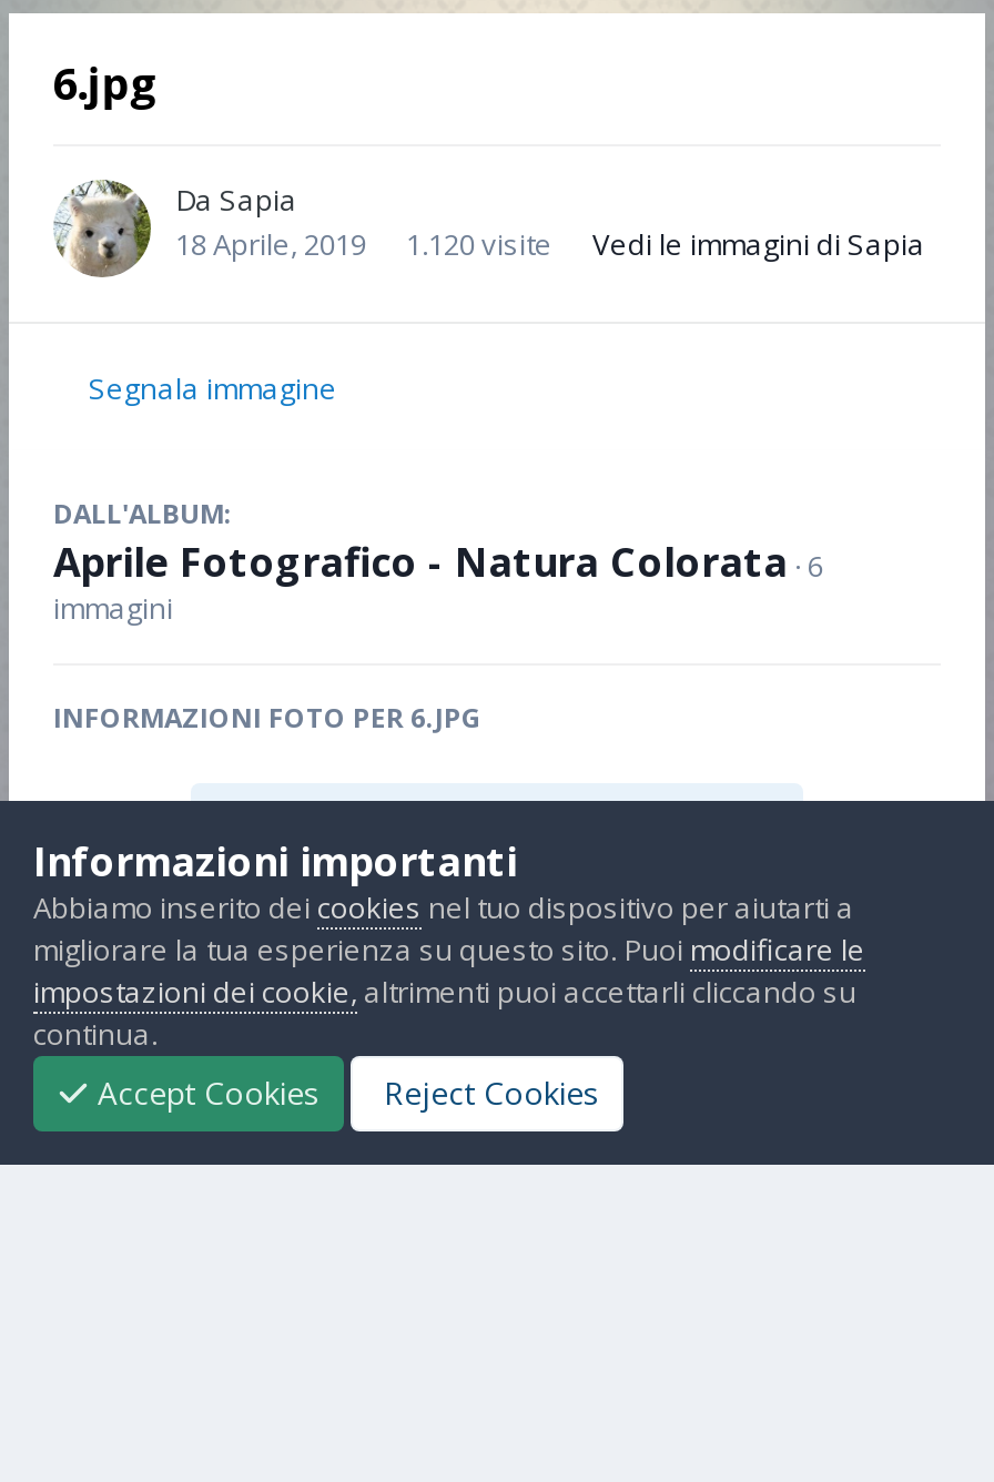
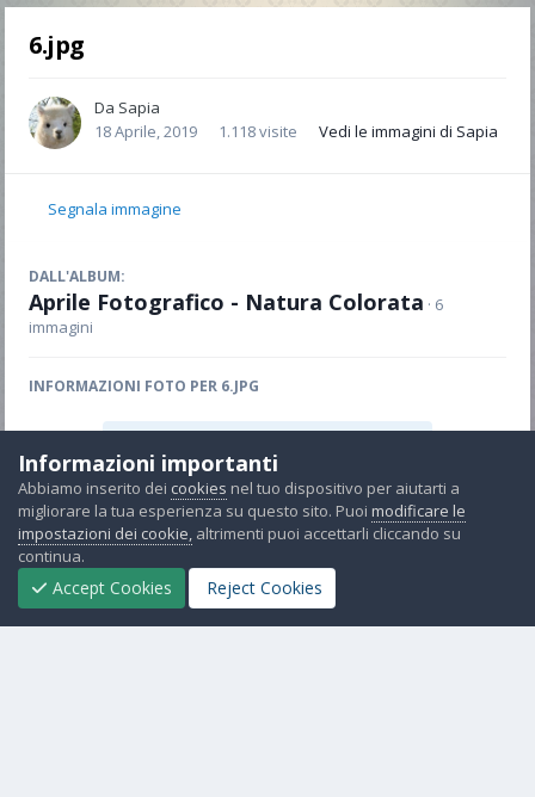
[175,225,925,265] 18 Aprile, 2019 1.120 visite Vedi le immagini di Sapia -> [94,121,498,142] 18 Aprile, 2019 1.118 visite Vedi le immagini di Sapia

